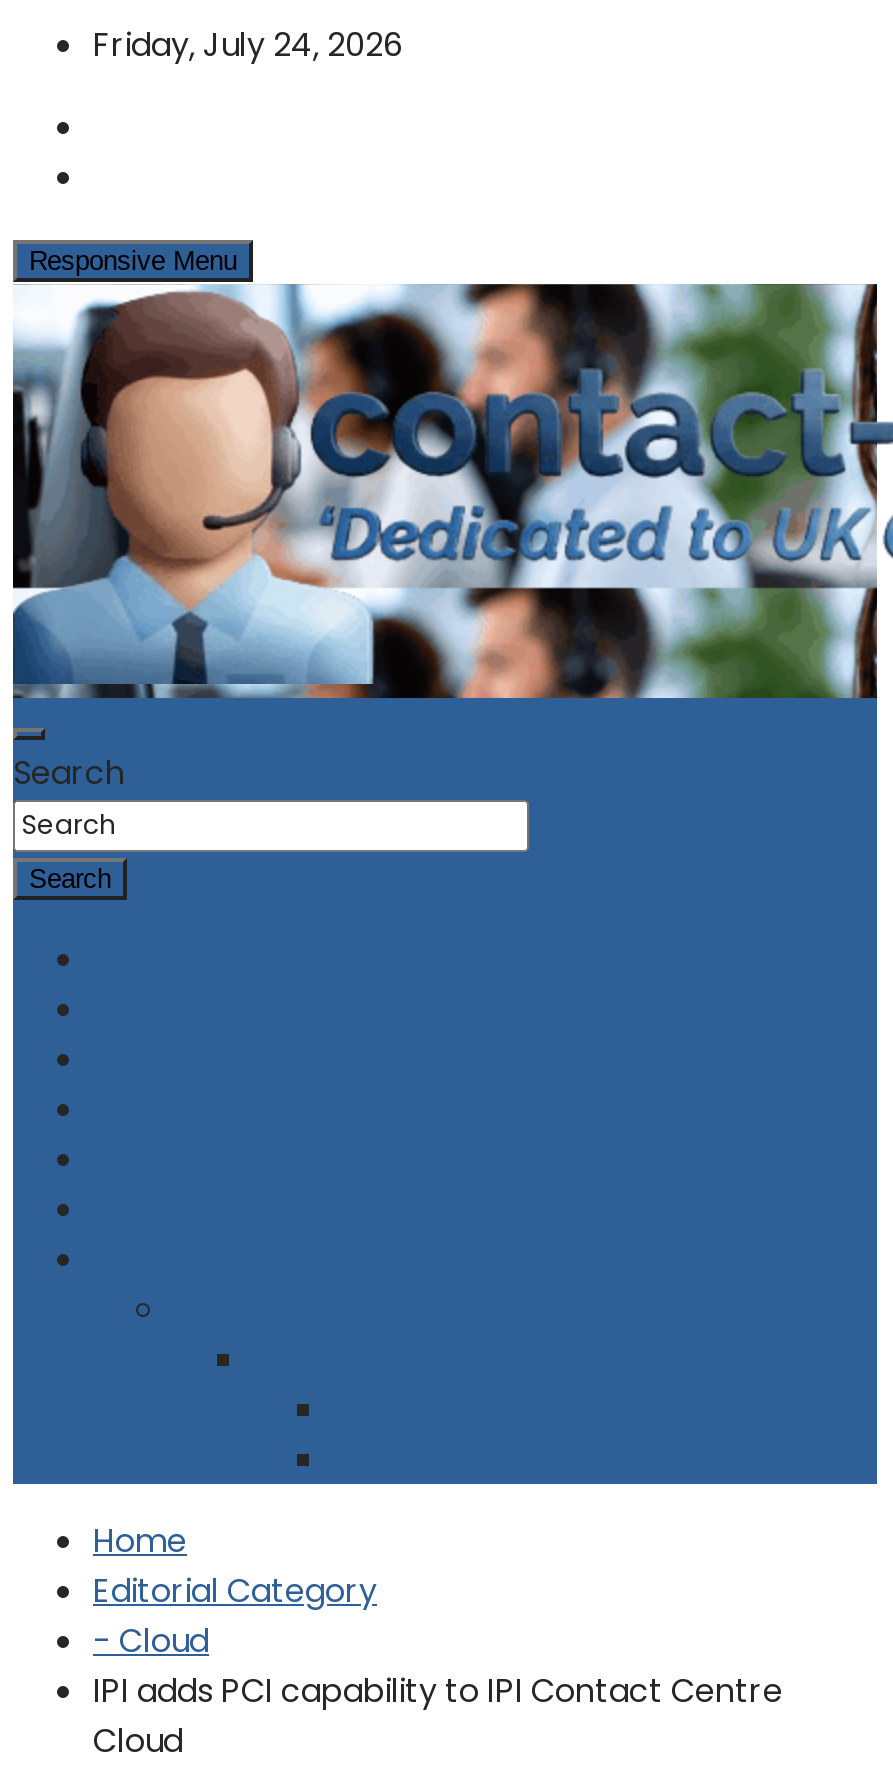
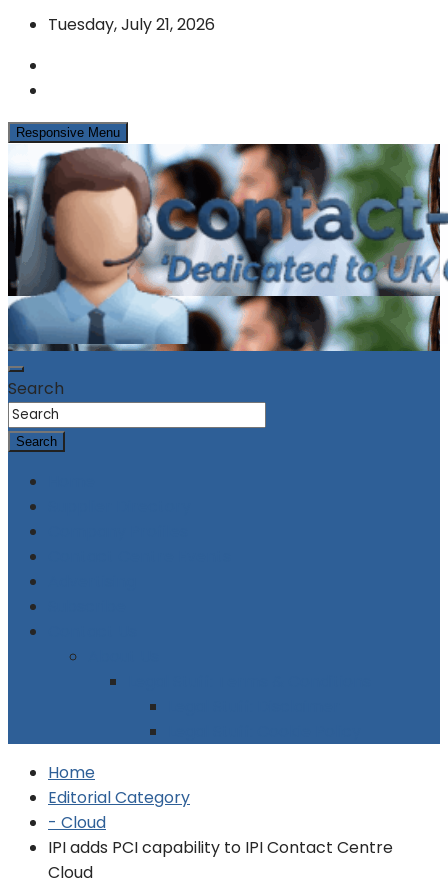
[93,22,403,68] Friday, July 24, 2026 -> [48,13,215,36] Tuesday, July 21, 2026

